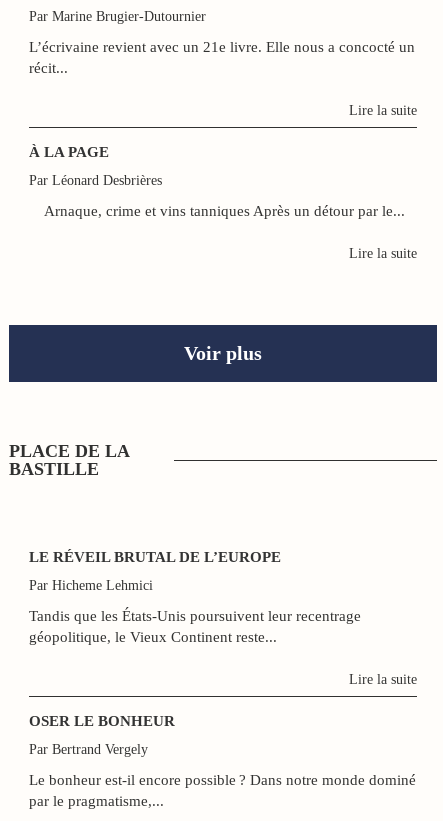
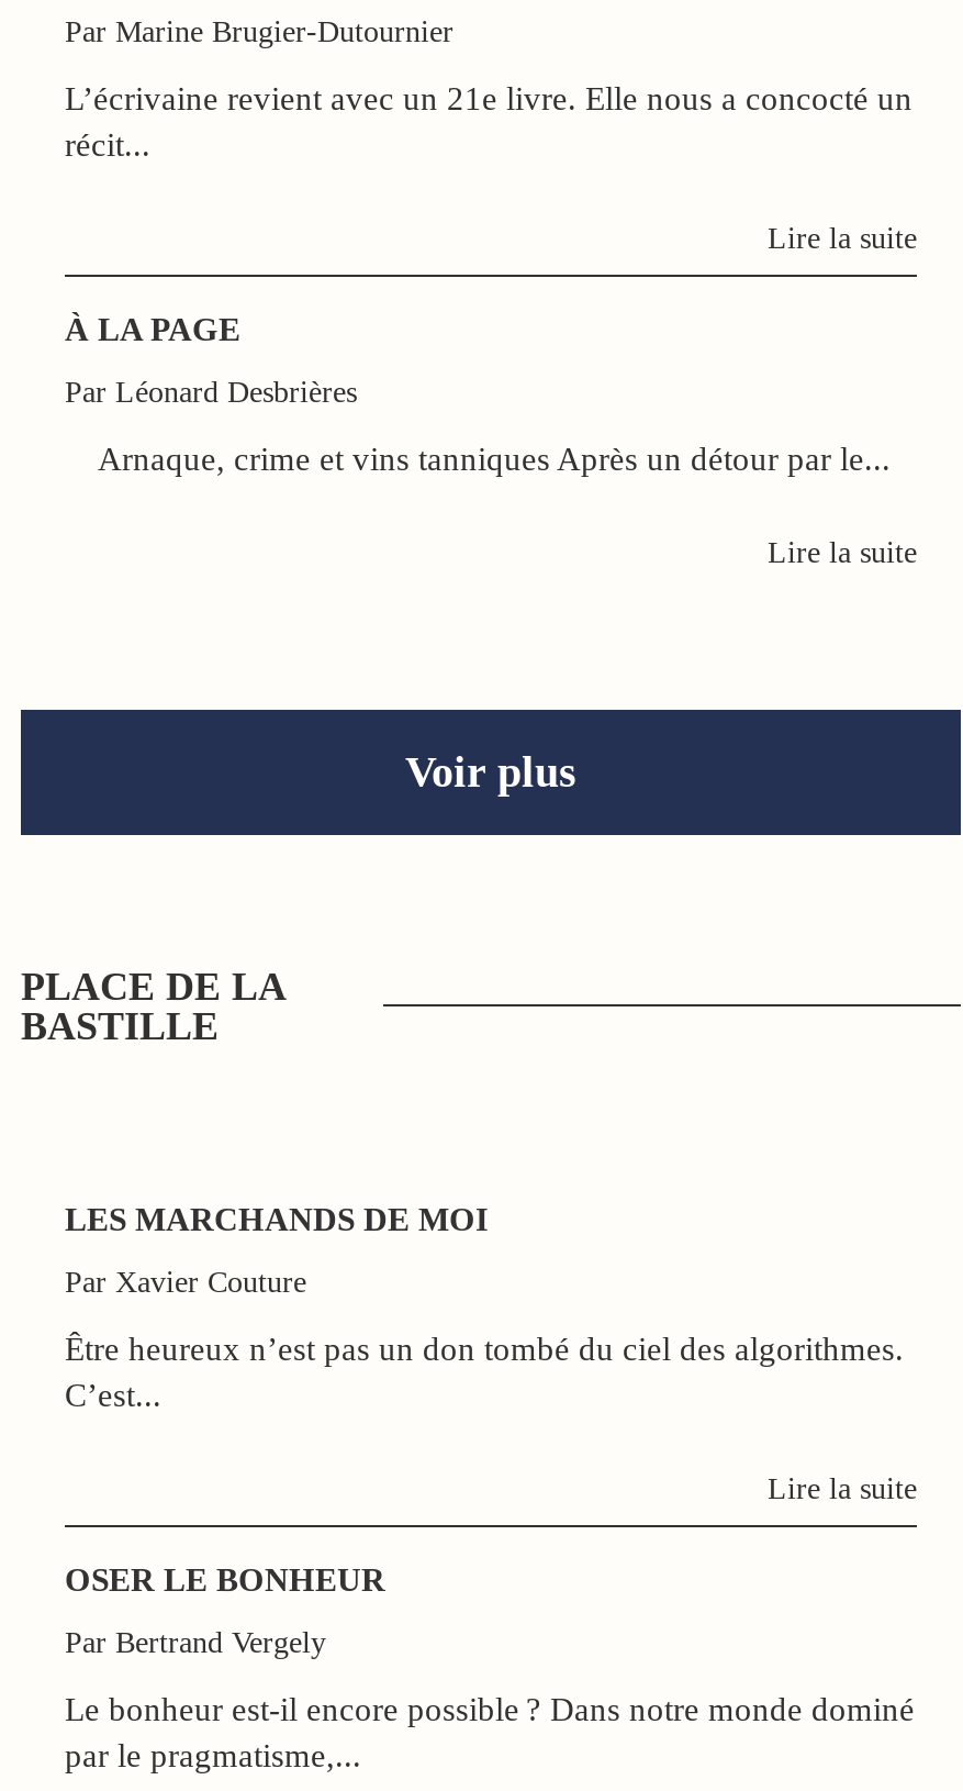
[29,549,281,565] LE RÉVEIL BRUTAL DE L’EUROPE -> [65,1201,489,1236] LES MARCHANDS DE MOI
[29,578,153,593] Par Hicheme Lehmici -> [65,1265,306,1298] Par Xavier Couture
[29,608,361,645] Tandis que les États-Unis poursuivent leur recentrage | géopolitique, le Vieux Continent reste... -> [65,1331,904,1412] Être heureux n’est pas un don tombé du ciel des algorithmes. | C’est...

